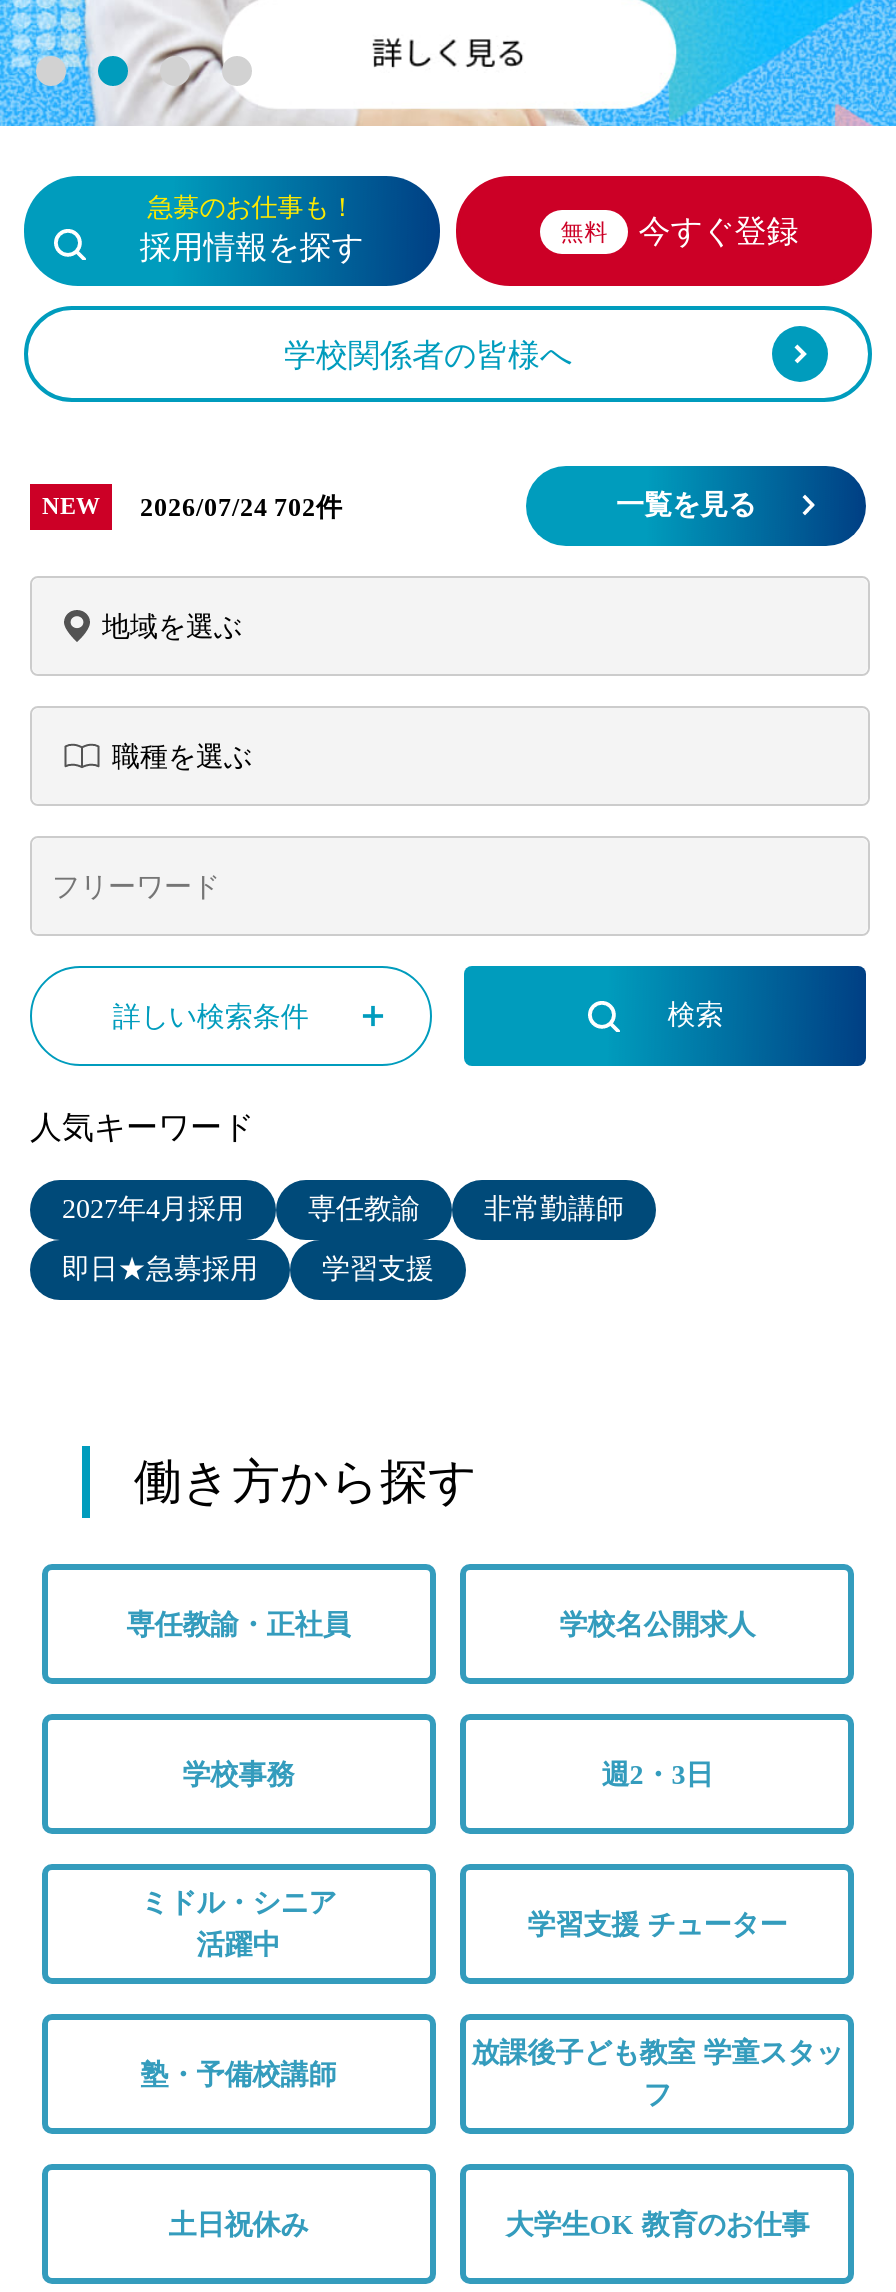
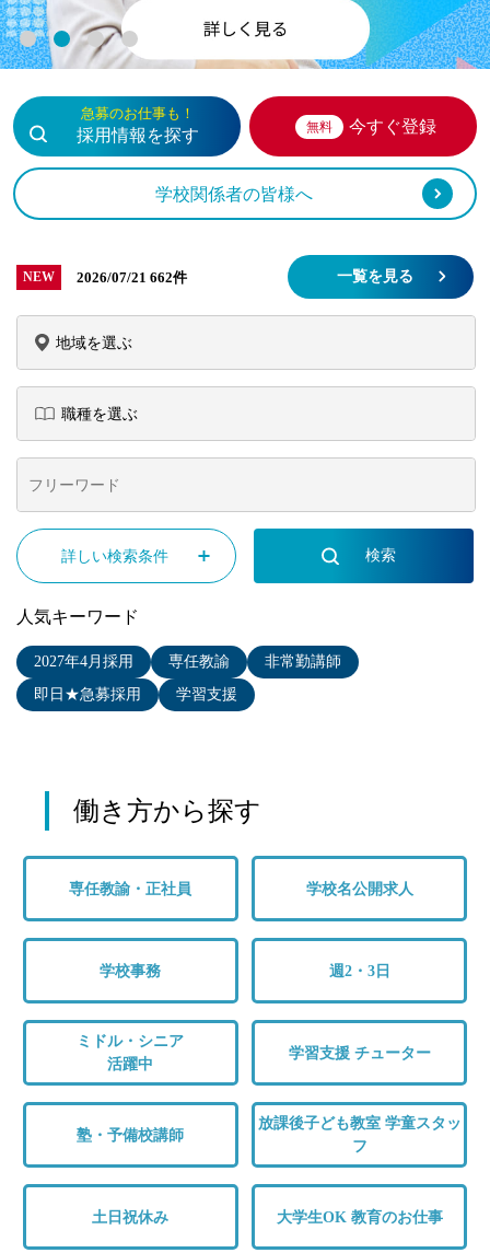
[42,491,342,521] NEW 2026/07/24 702件 -> [23,269,187,285] NEW 2026/07/21 662件

